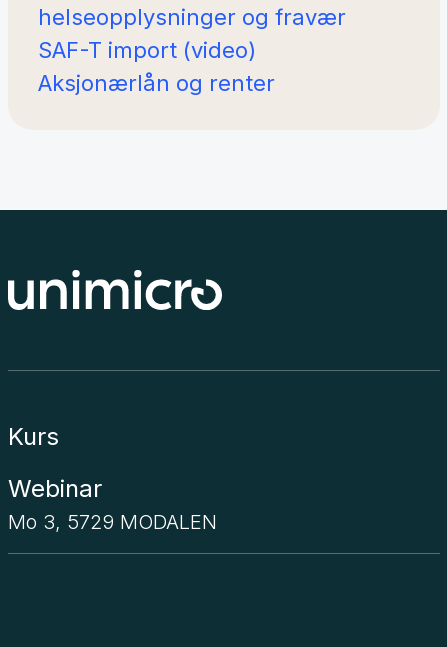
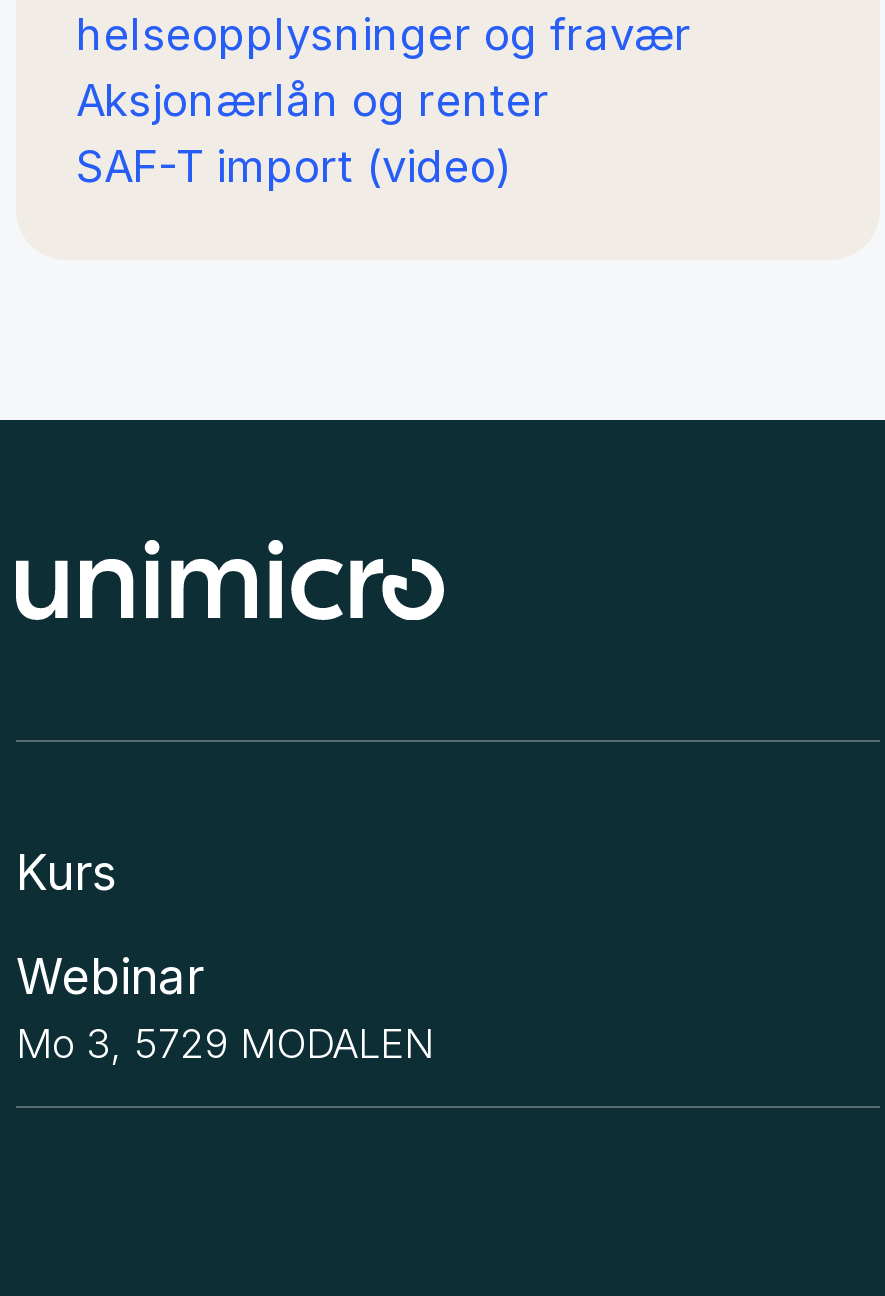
moved [38,37,256,63] -> [76,140,512,192]: SAF-T import (video)
moved [38,70,275,96] -> [76,74,550,126]: Aksjonærlån og renter

